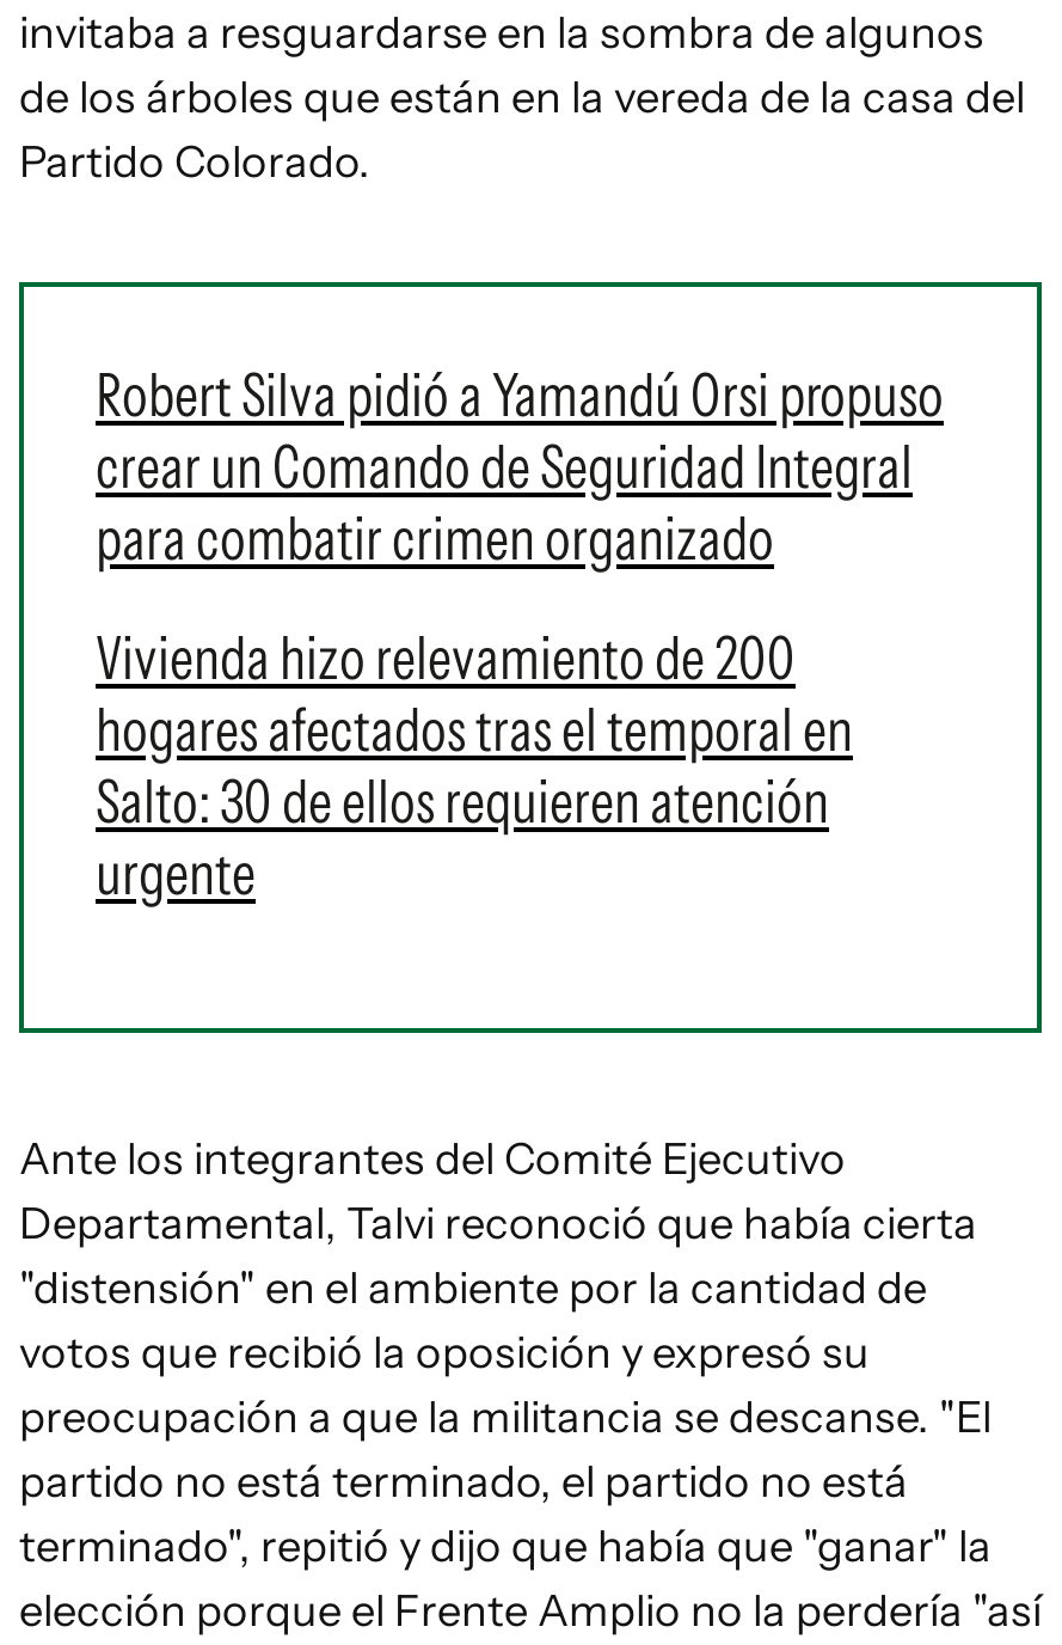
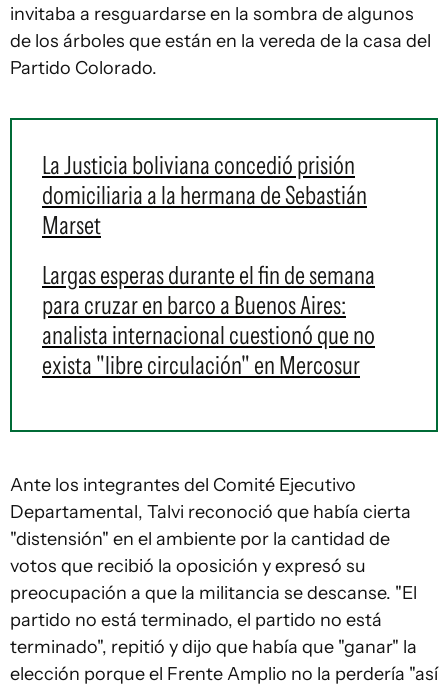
[96,359,944,574] Robert Silva pidió a Yamandú Orsi propuso | crear un Comando de Seguridad Integral | para combatir crimen organizado -> [42,150,367,240] La Justicia boliviana concedió prisión | domiciliaria a la hermana de Sebastián | Marset
[96,622,853,909] Vivienda hizo relevamiento de 200 | hogares afectados tras el temporal en | Salto: 30 de ellos requieren atención | urgente -> [42,260,375,380] Largas esperas durante el fin de semana | para cruzar en barco a Buenos Aires: | analista internacional cuestionó que no | exista "libre circulación" en Mercosur

